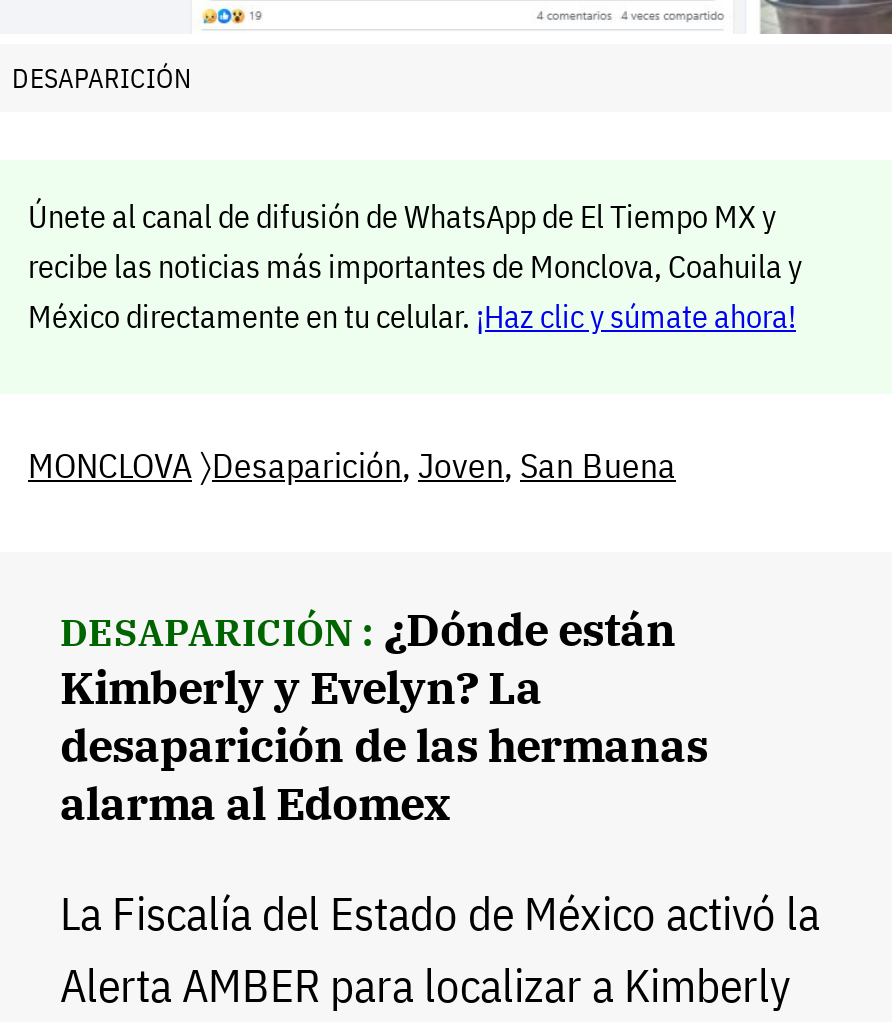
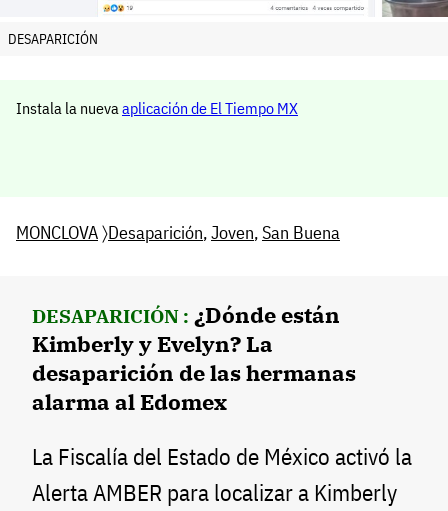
[28,196,802,336] Únete al canal de difusión de WhatsApp de El Tiempo MX y | recibe las noticias más importantes de Monclova, Coahuila y | México directamente en tu celular. ¡Haz clic y súmate ahora! -> [16,98,298,118] Instala la nueva aplicación de El Tiempo MX

